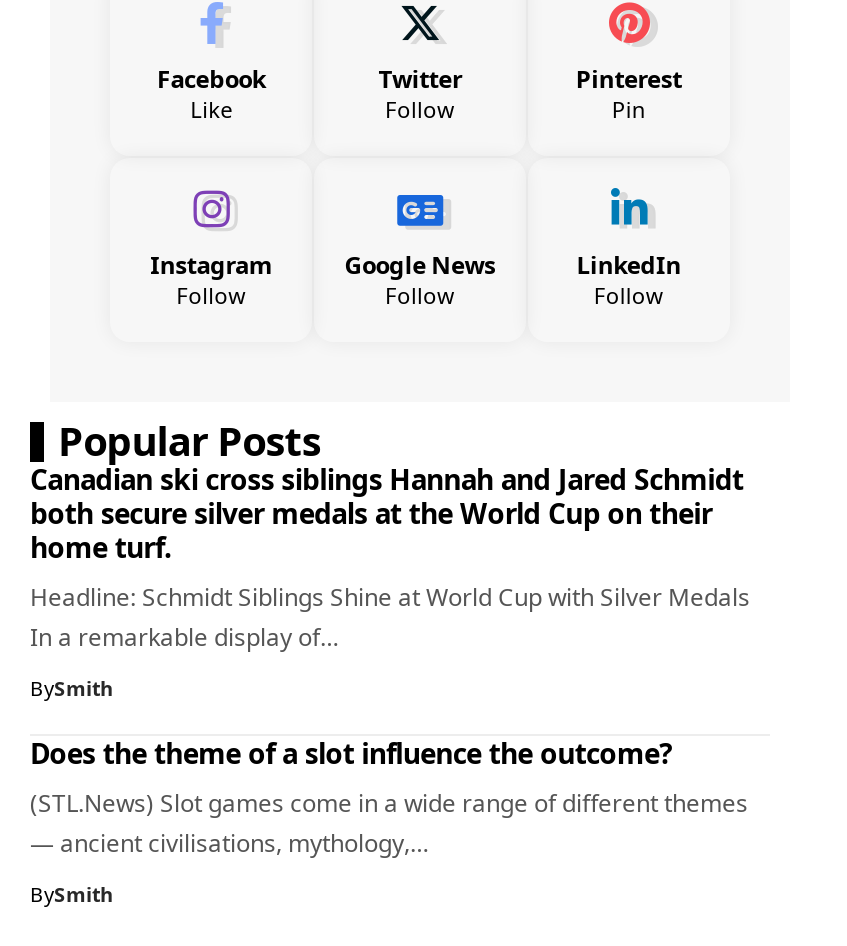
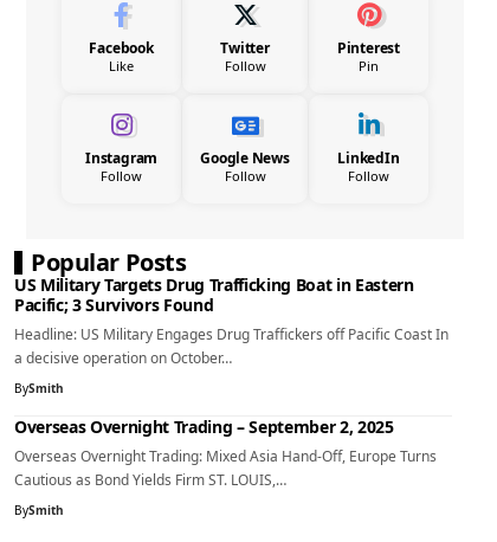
[30,461,750,655] Canadian ski cross siblings Hannah and Jared Schmidt | both secure silver medals at the World Cup on their | home turf. | Headline: Schmidt Siblings Shine at World Cup with Silver Medals | In a remarkable display of… -> [14,274,448,368] US Military Targets Drug Trafficking Boat in Eastern | Pacific; 3 Survivors Found | Headline: US Military Engages Drug Traffickers off Pacific Coast In | a decisive operation on October…
[30,735,748,861] Does the theme of a slot influence the outcome? | (STL.News) Slot games come in a wide range of different themes | — ancient civilisations, mythology,… -> [14,416,437,490] Overseas Overnight Trading – September 2, 2025 | Overseas Overnight Trading: Mixed Asia Hand-Off, Europe Turns | Cautious as Bond Yields Firm ST. LOUIS,…

